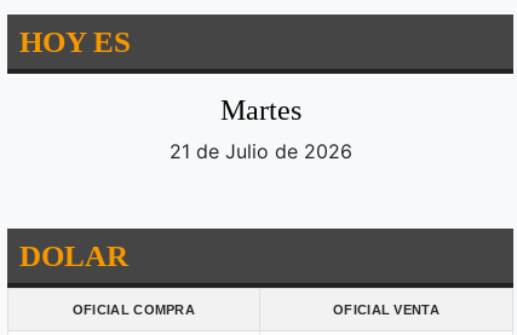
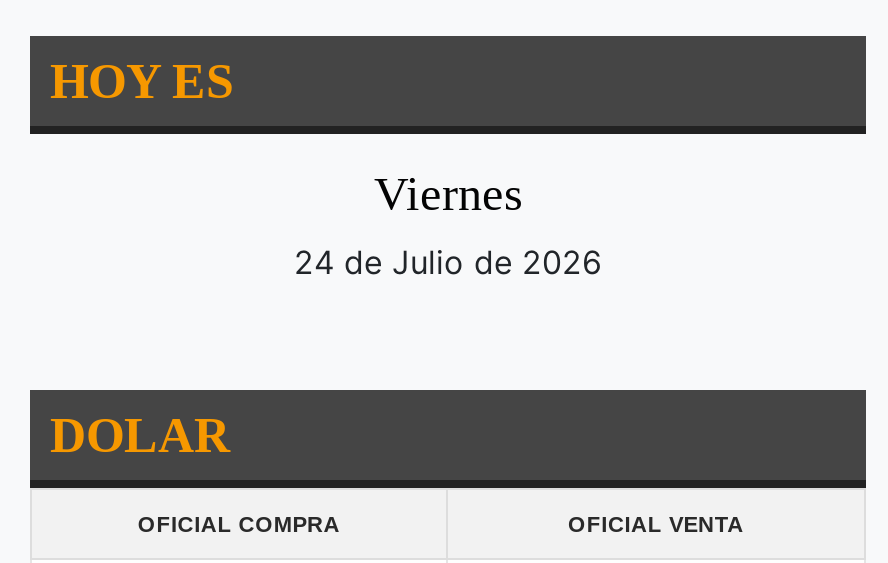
[169,95,352,164] Martes | 21 de Julio de 2026 -> [294,169,602,283] Viernes | 24 de Julio de 2026

